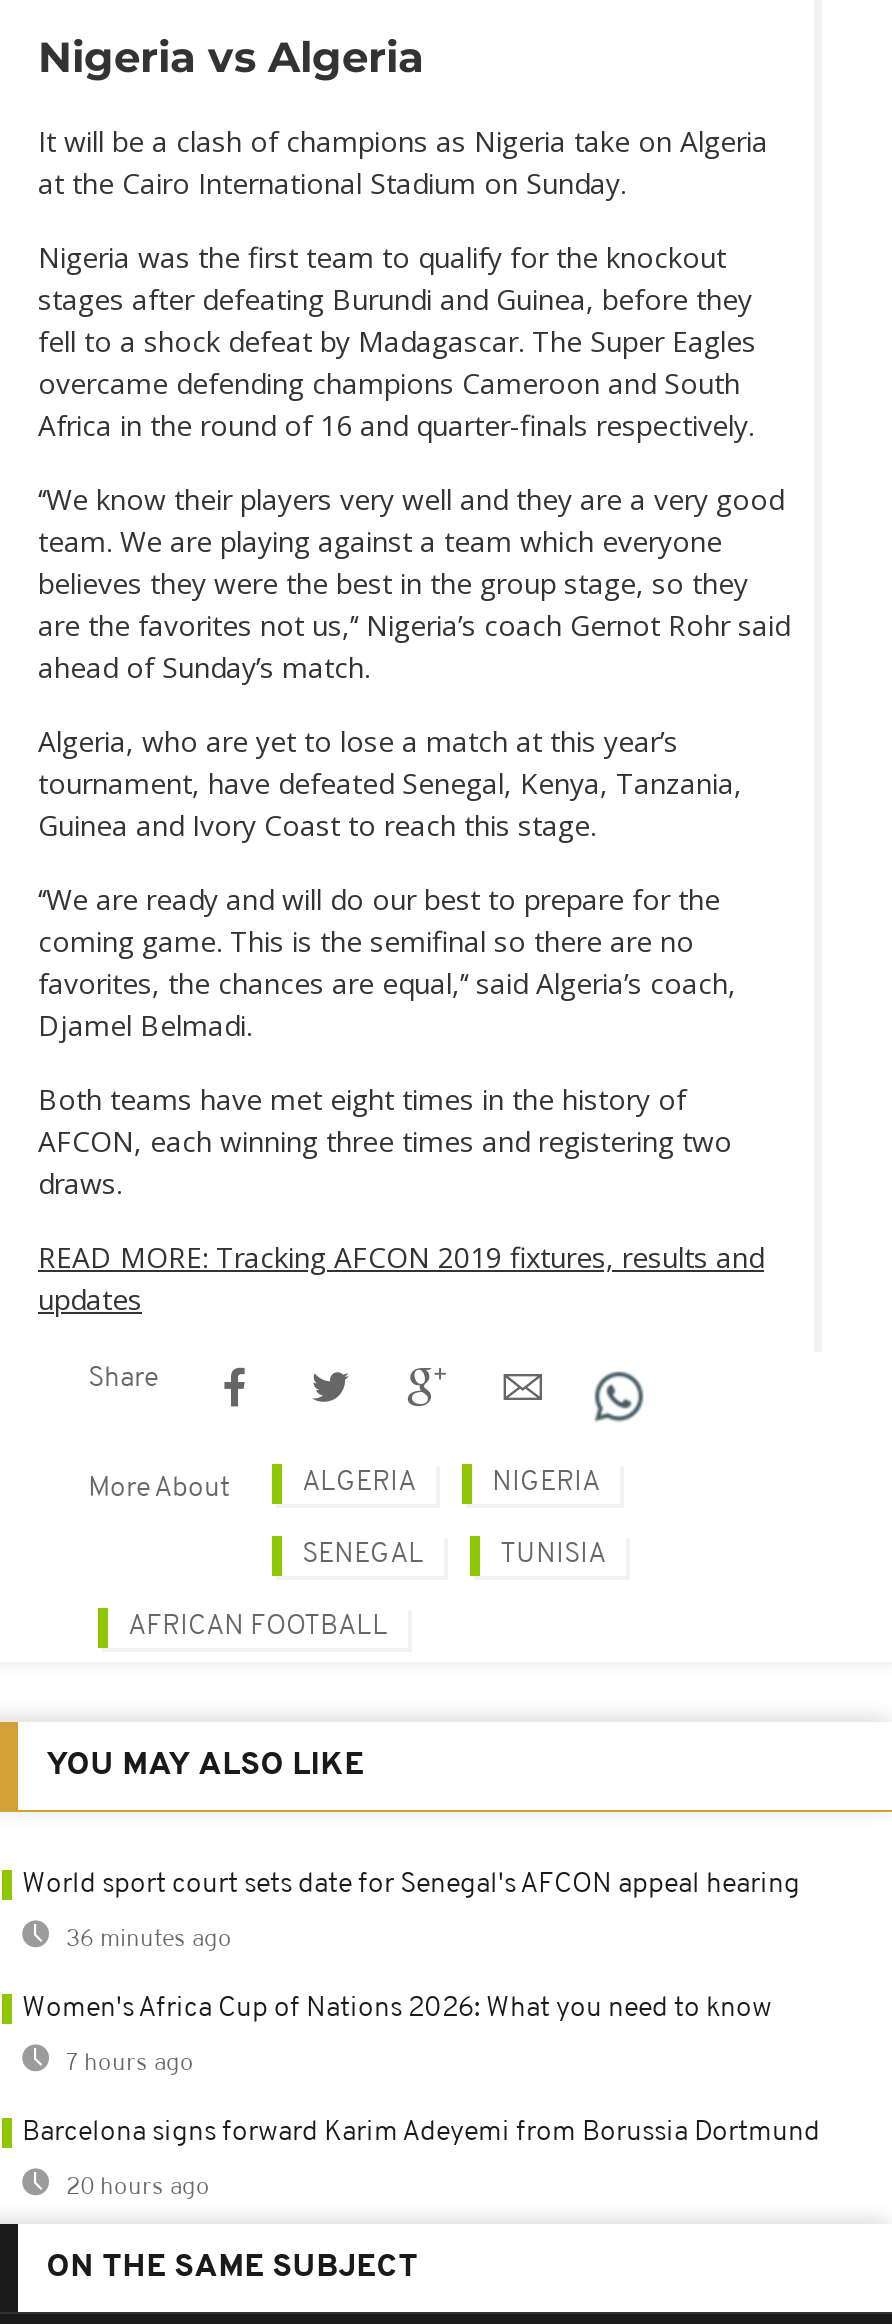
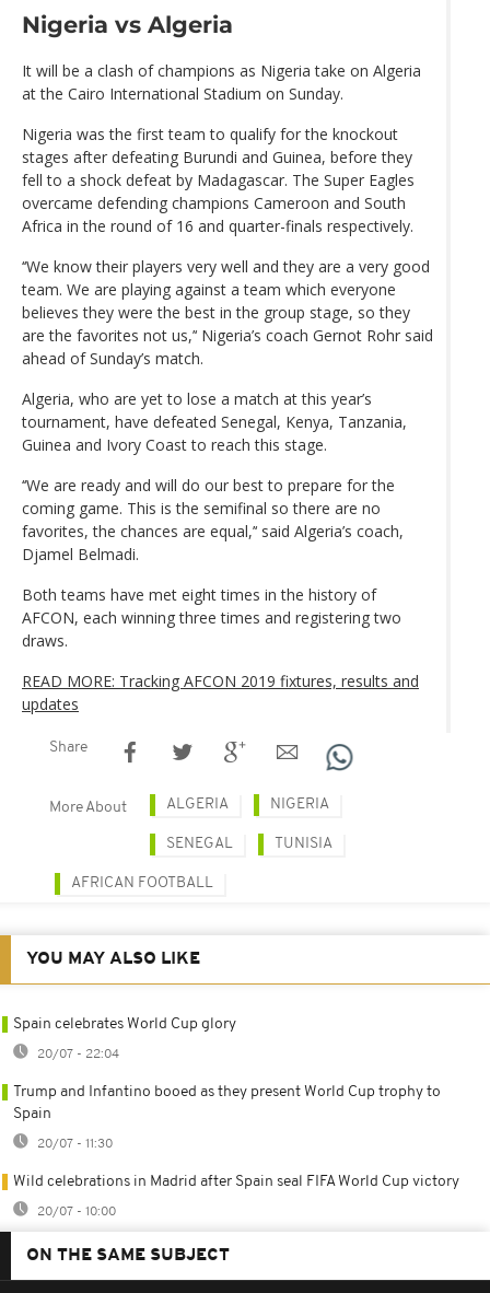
[22,1870,800,1900] World sport court sets date for Senegal's AFCON appeal hearing -> [13,1016,236,1032] Spain celebrates World Cup glory
[60,1928,232,1952] 36 minutes ago -> [34,1048,119,1061] 20/07 - 22:04
[22,1994,772,2024] Women's Africa Cup of Nations 2026: What you need to know -> [13,1084,441,1122] Trump and Infantino booed as they present World Cup trophy to | Spain
[60,2052,194,2076] 7 hours ago -> [34,1137,113,1151] 20/07 - 11:30
[22,2118,820,2148] Barcelona signs forward Karim Adeyemi from Borussia Dortmund -> [13,1174,459,1190] Wild celebrations in Madrid after Spain seal FIFA World Cup victory
[60,2176,210,2200] 20 hours ago -> [34,1205,116,1218] 20/07 - 10:00

